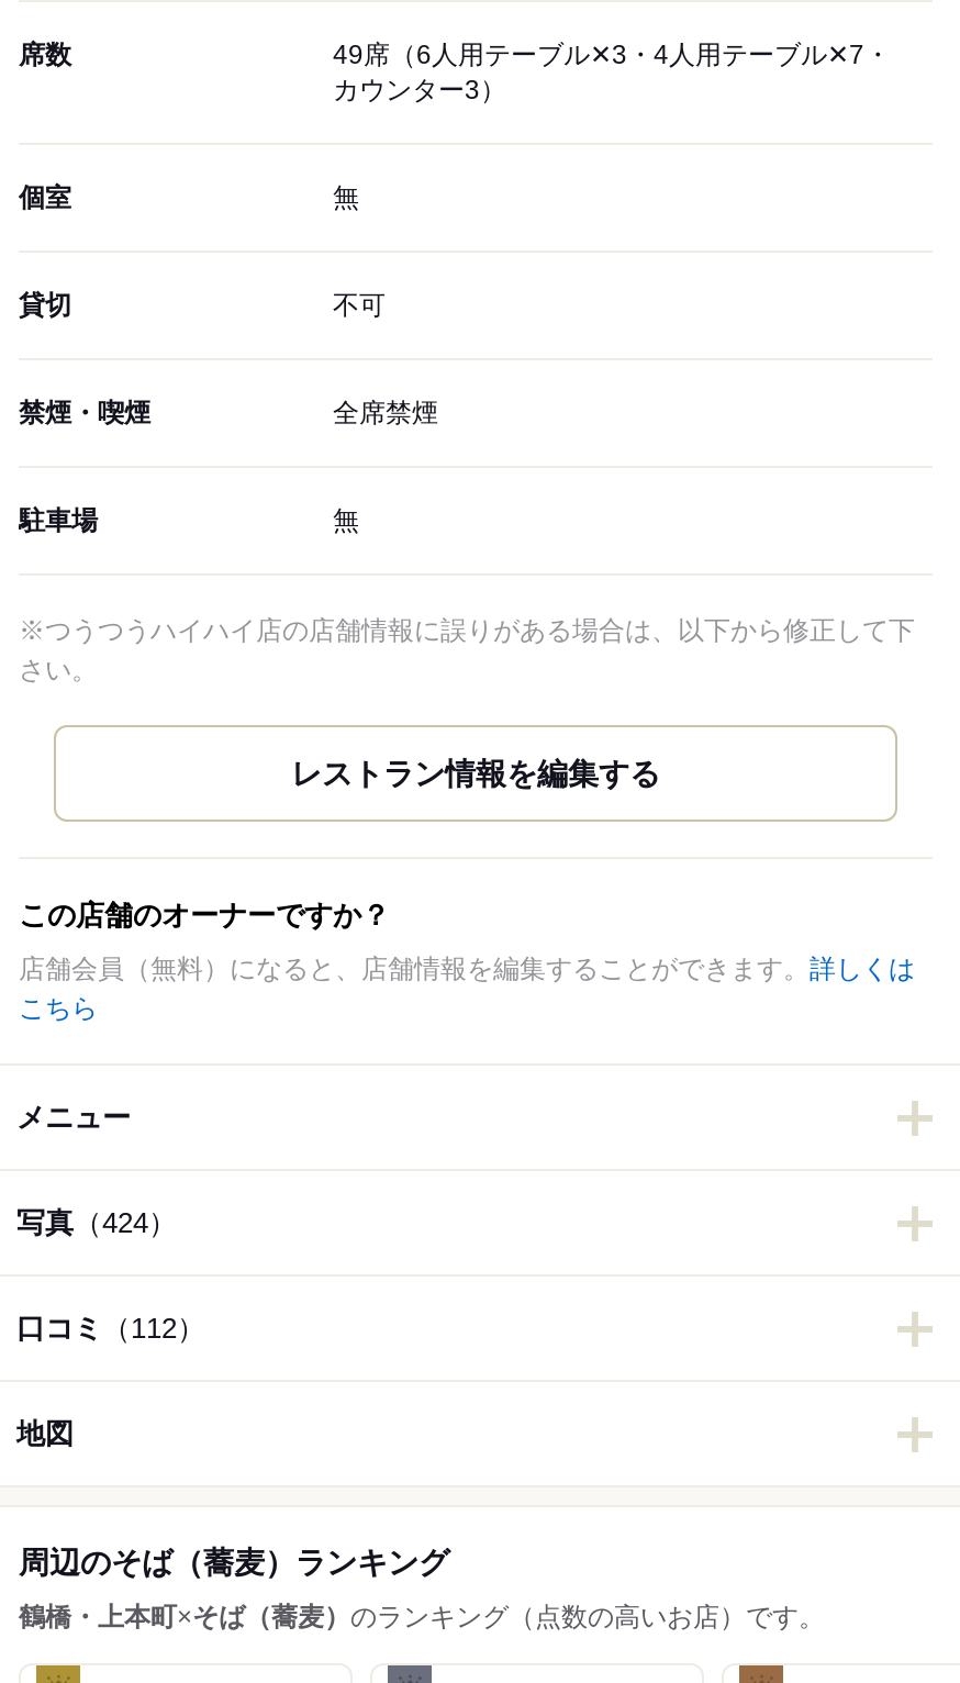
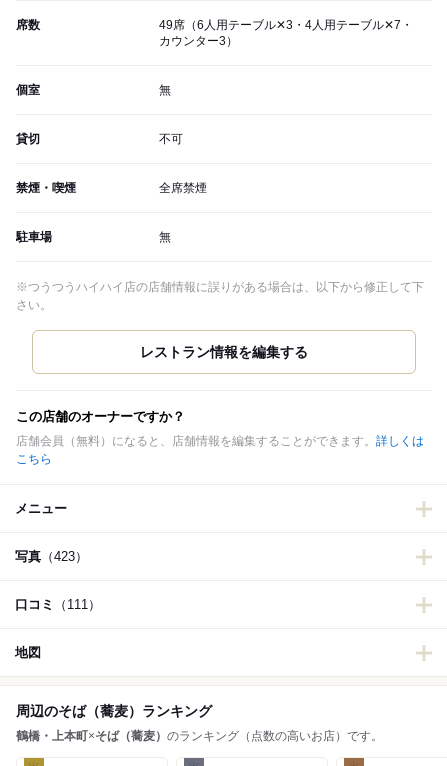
[16,1207,177,1240] 写真（424） -> [15,549,88,564] 写真（423）
[16,1312,205,1345] 口コミ（112） -> [15,597,101,612] 口コミ（111）

